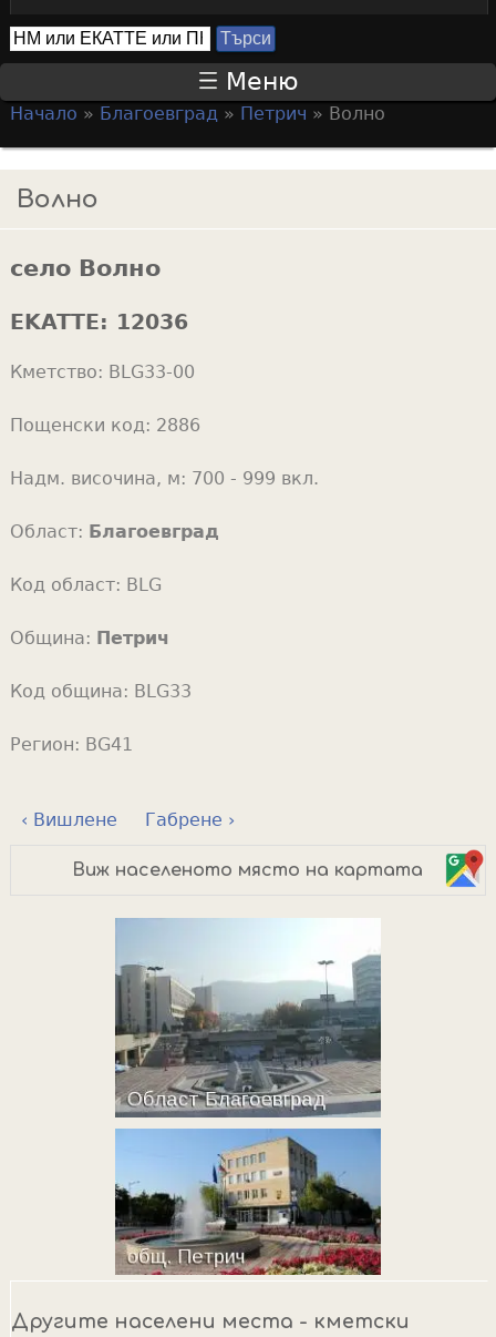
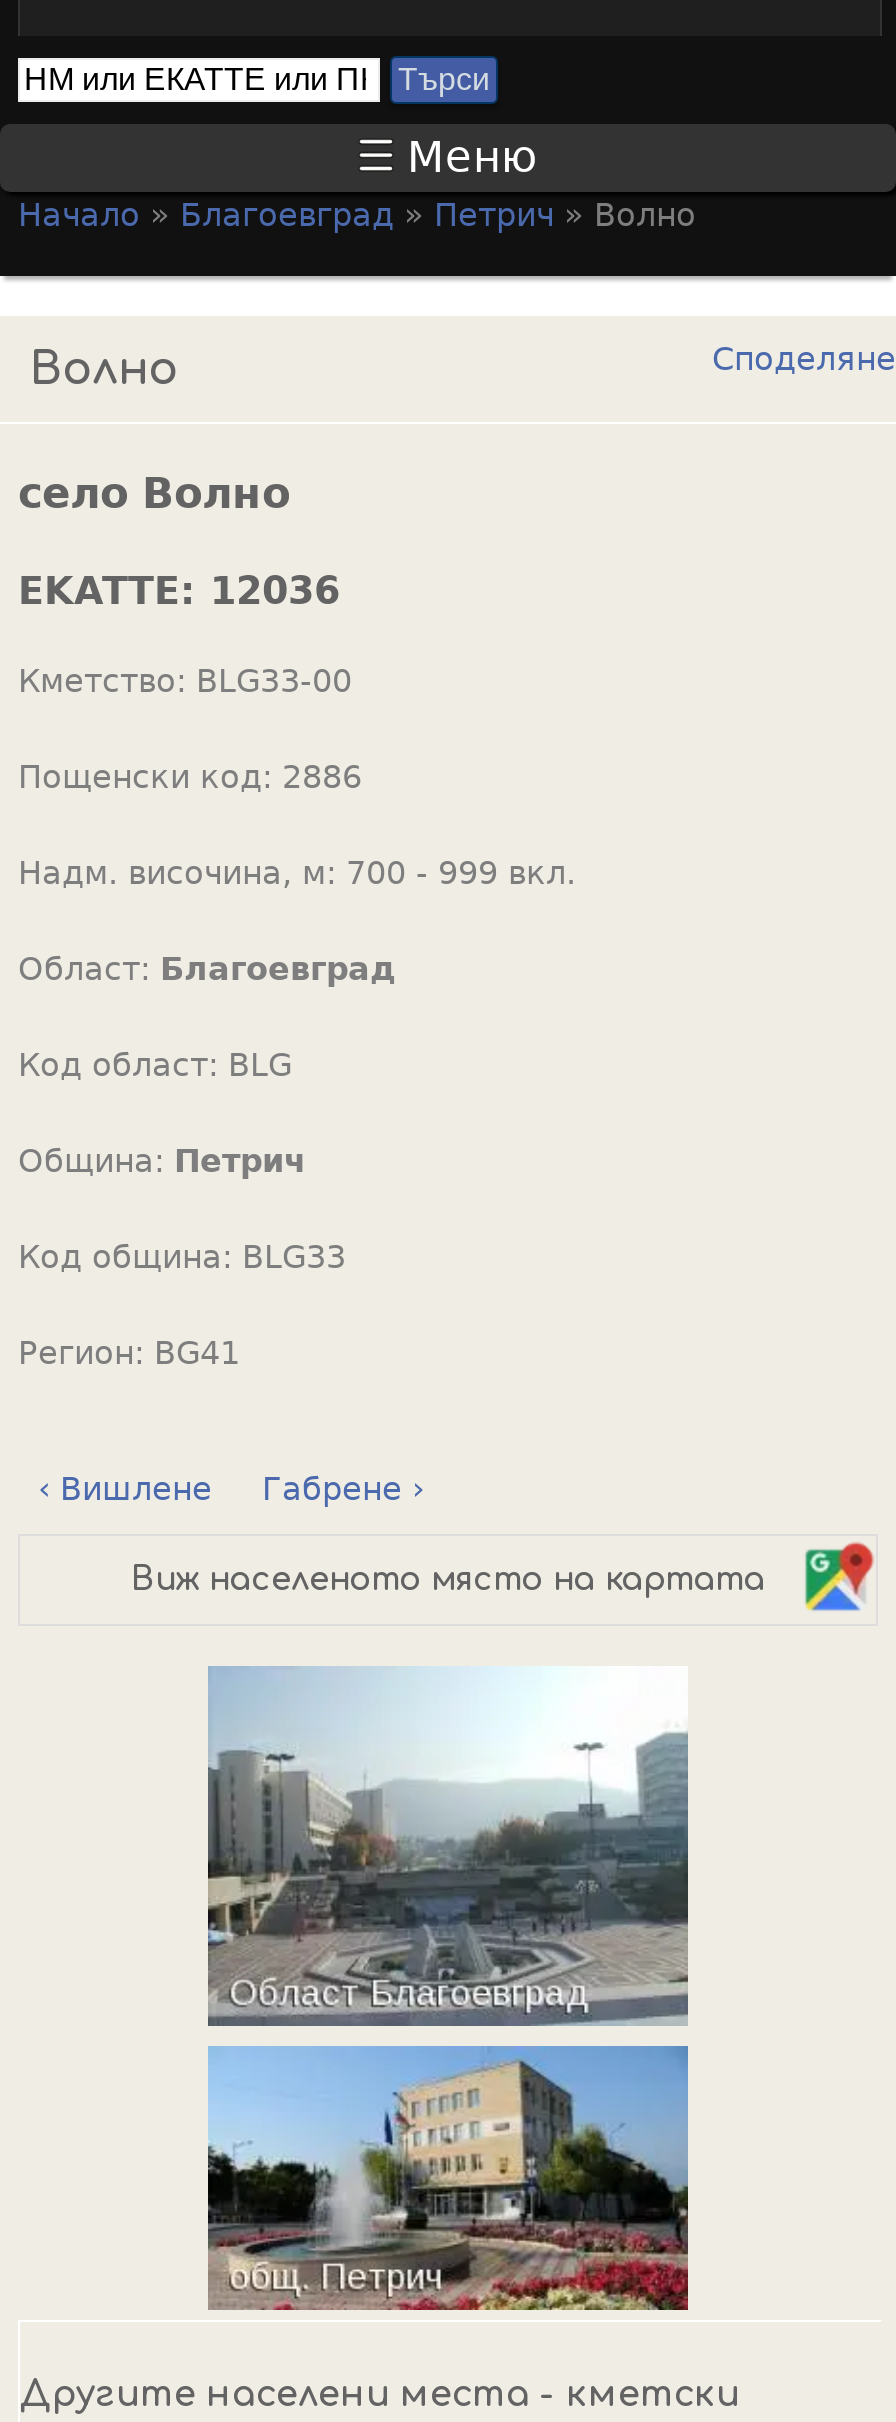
none -> [712,339,896,377] Споделяне

